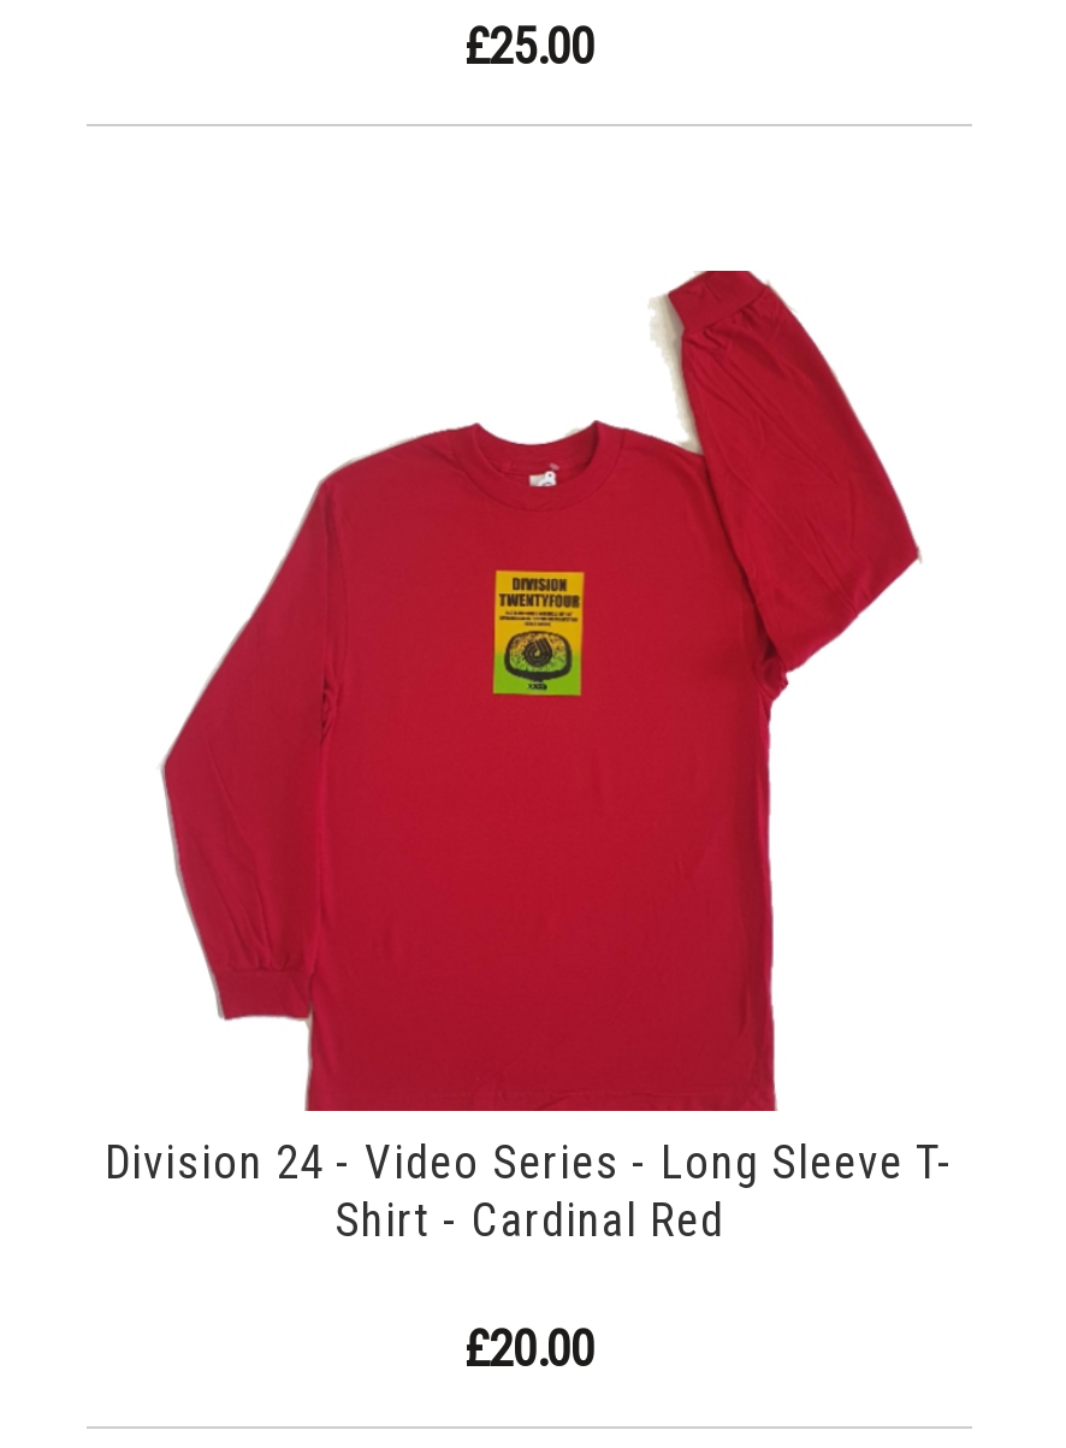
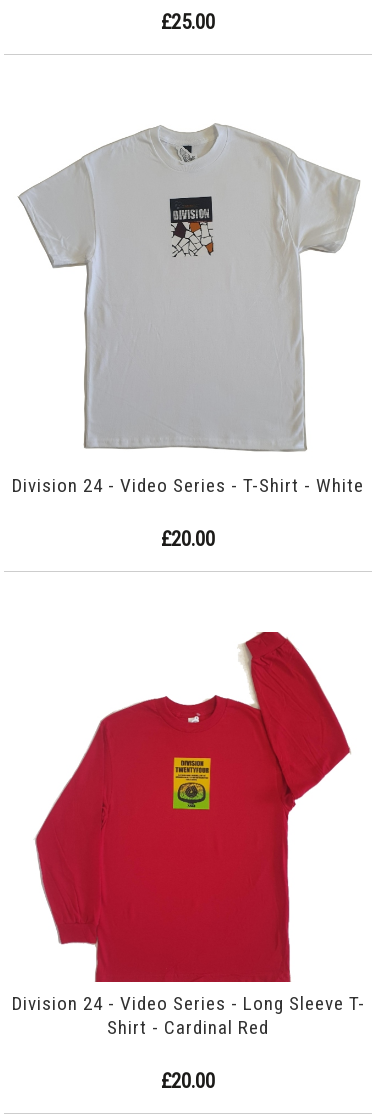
none -> [12,123,364,551] [image] | Division 24 - Video Series - T-Shirt - White | £20.00

